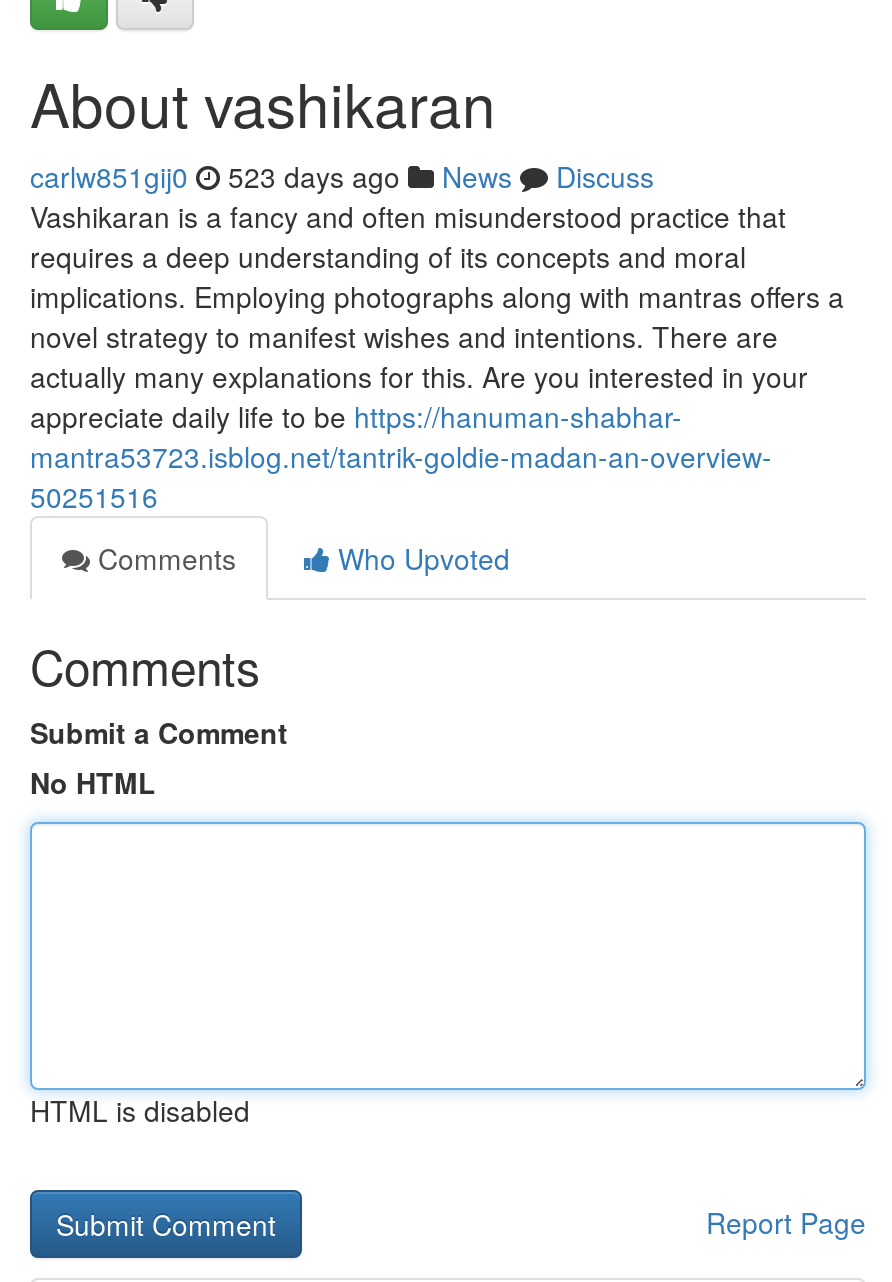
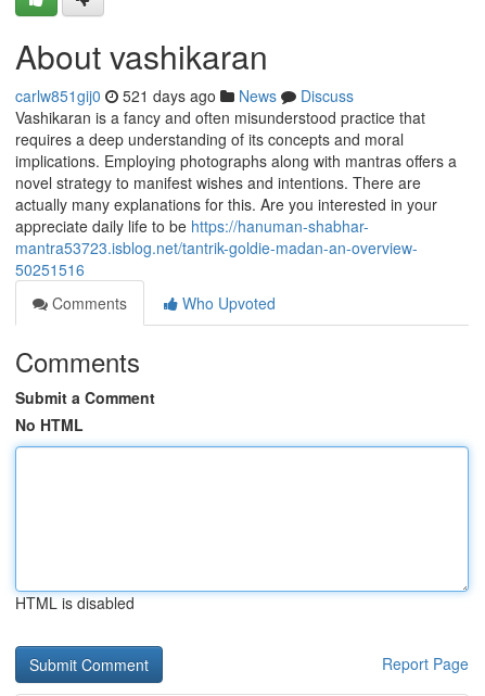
[30,156,654,196] carlw851gij0 523 days ago News Discuss -> [15,85,354,106] carlw851gij0 521 days ago News Discuss

